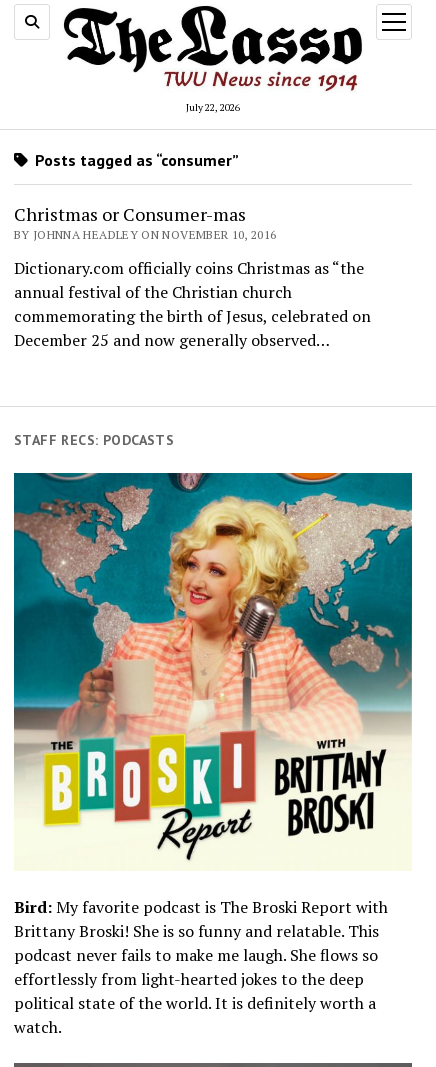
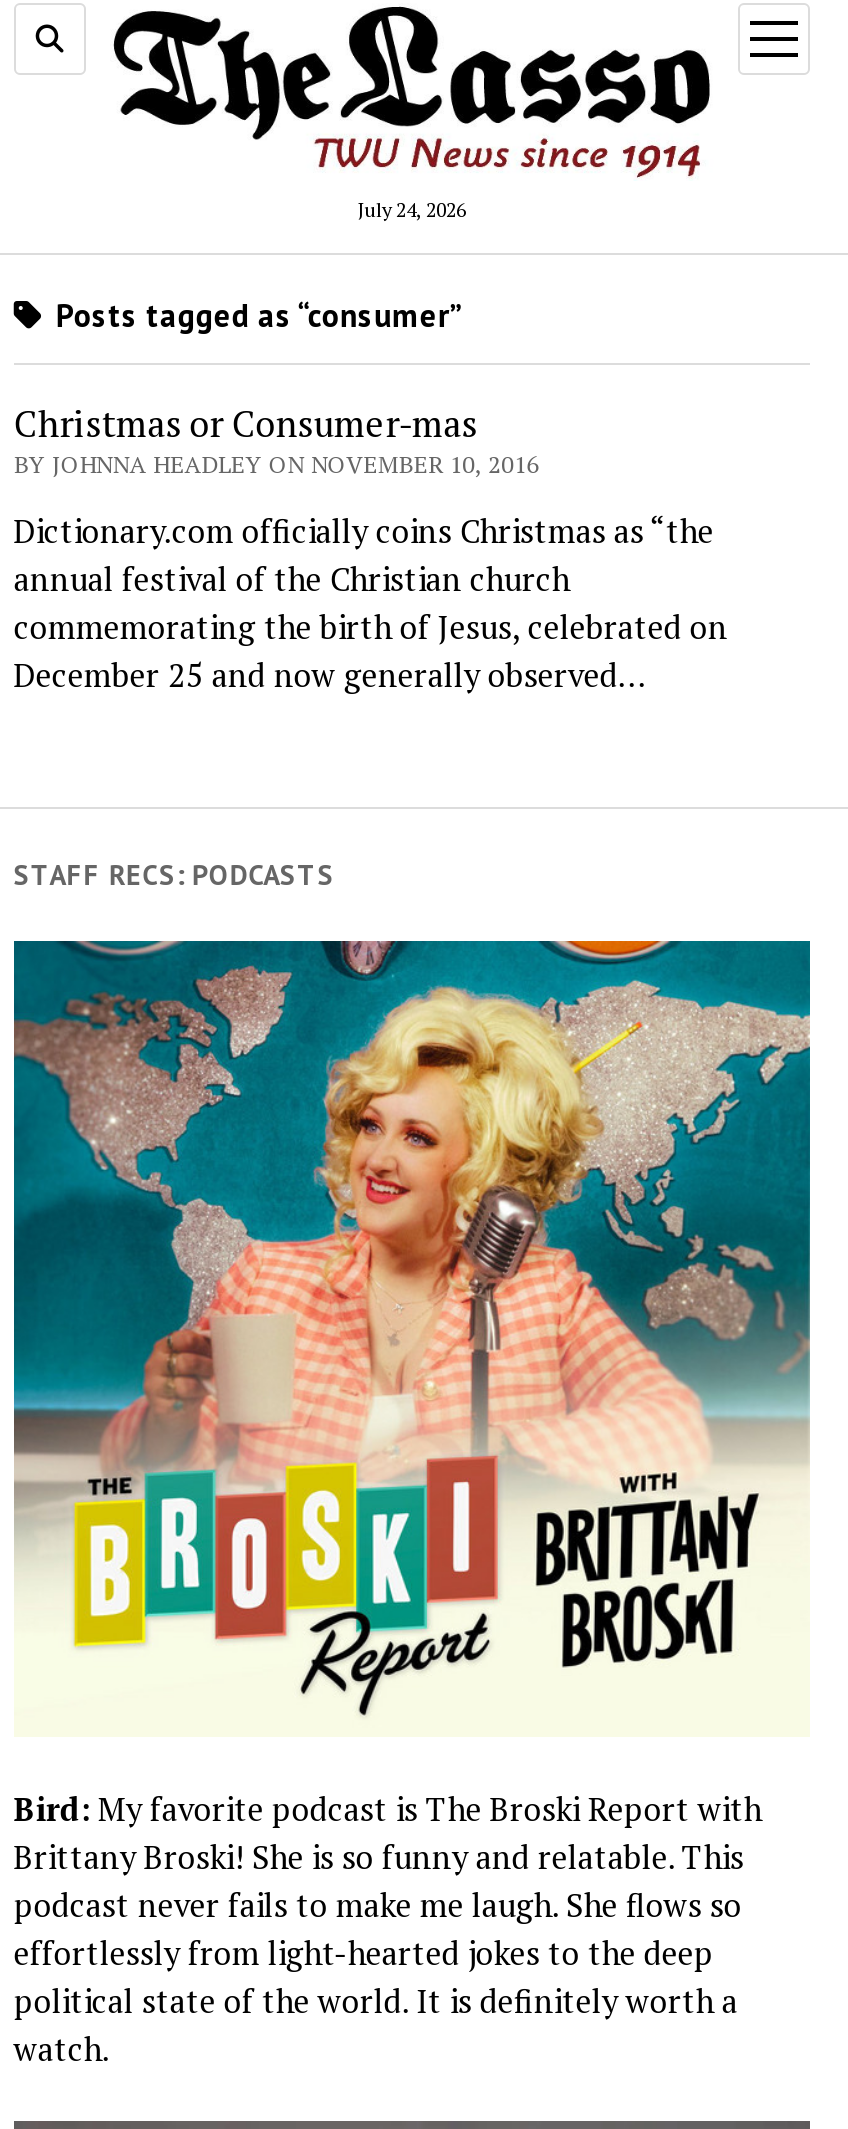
[186,101,240,114] July 22, 2026 -> [358,198,466,224] July 24, 2026

